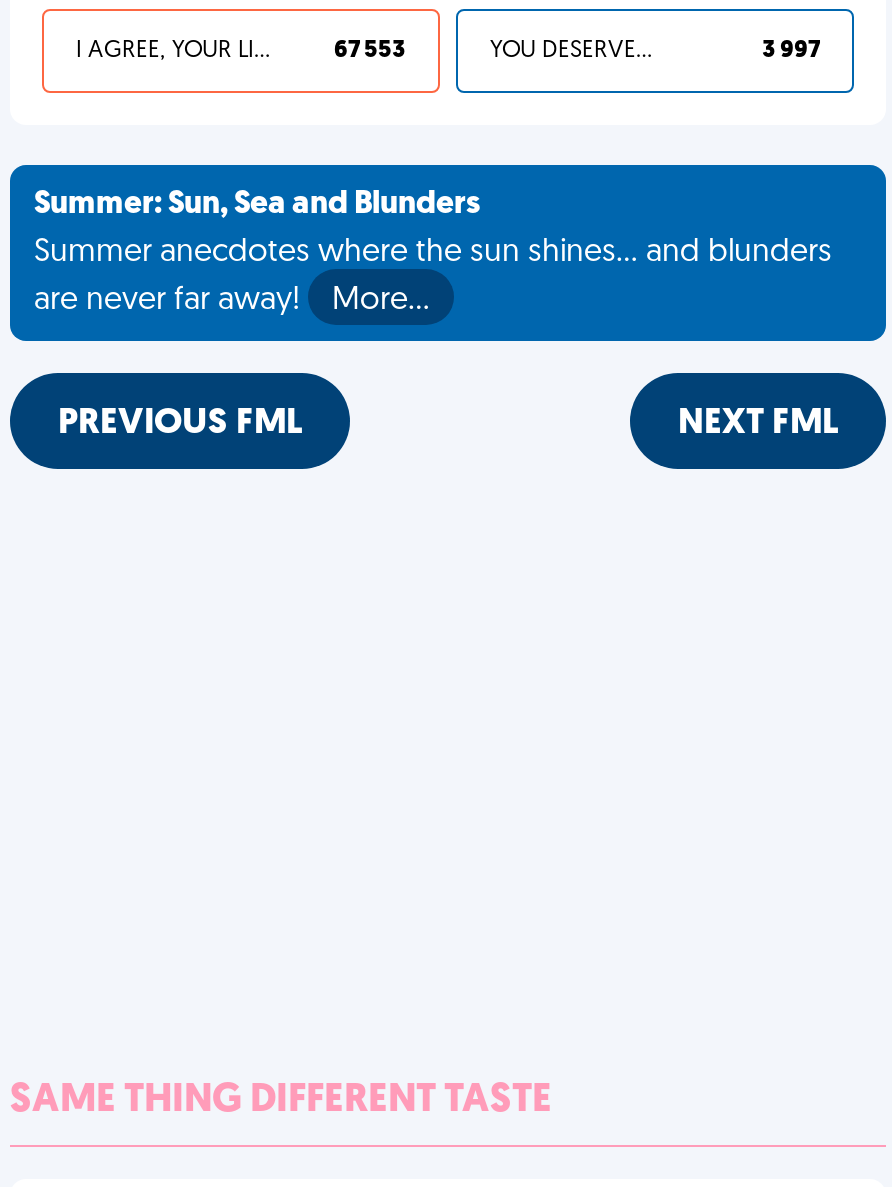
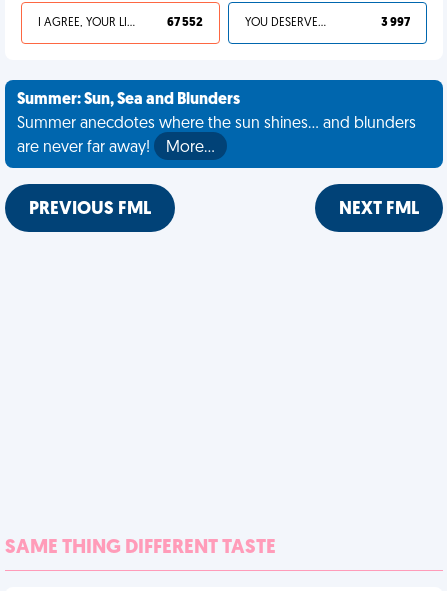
[334,39,406,63] 67 553 -> [167,17,203,29] 67 552

